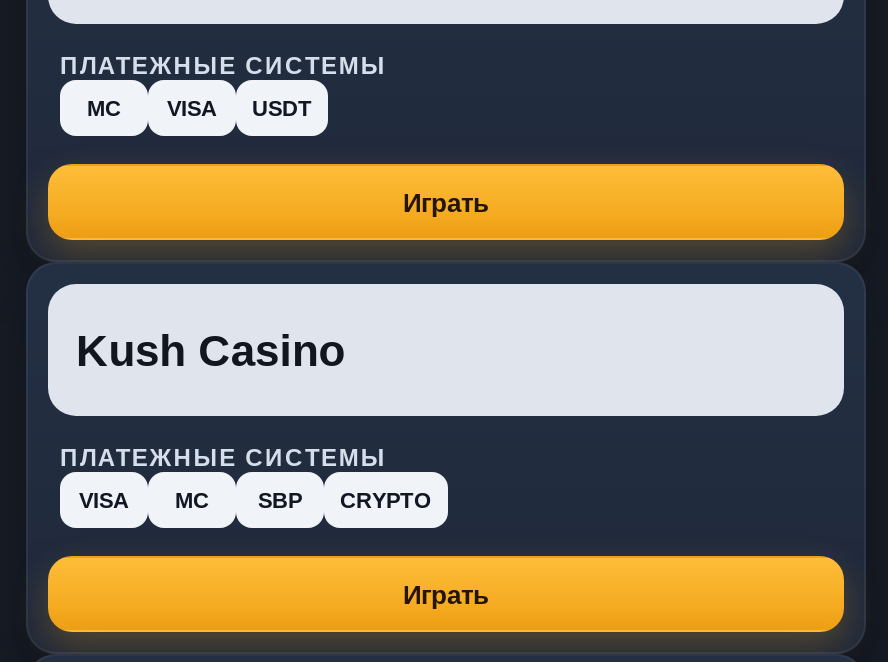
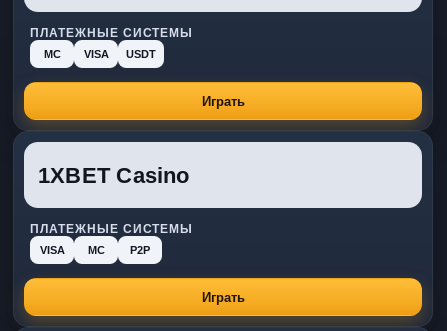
[76,326,345,376] Kush Casino -> [38,163,190,188] 1XBET Casino
[258,488,432,512] SBP | CRYPTO -> [130,244,150,256] P2P

